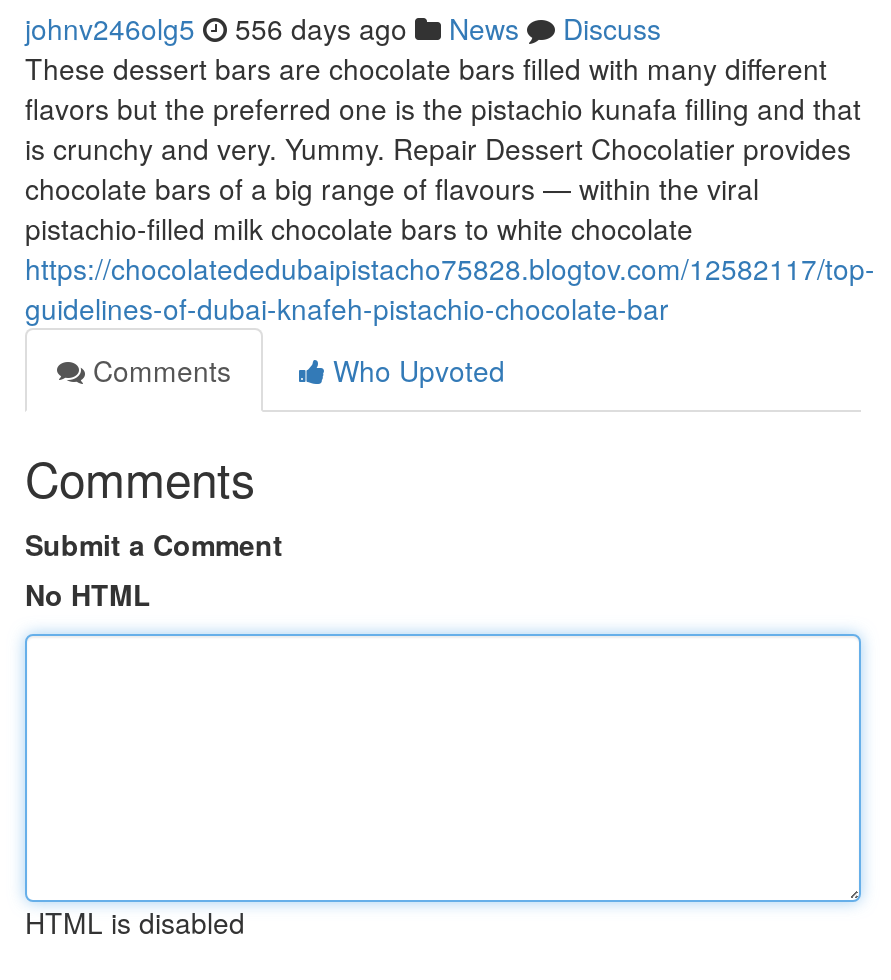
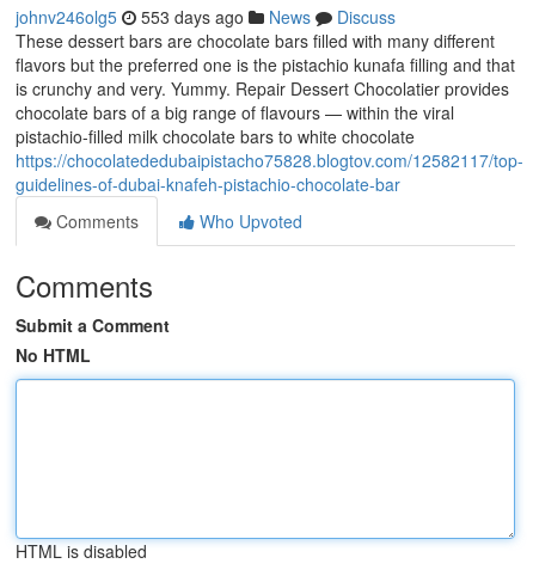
[25,8,661,48] johnv246olg5 556 days ago News Discuss -> [16,5,396,29] johnv246olg5 553 days ago News Discuss

